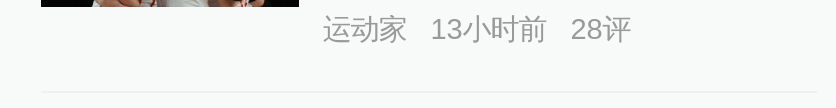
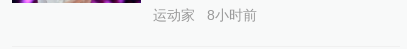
[431,14,630,46] 13小时前 | 28评 -> [207,7,257,23] 8小时前

